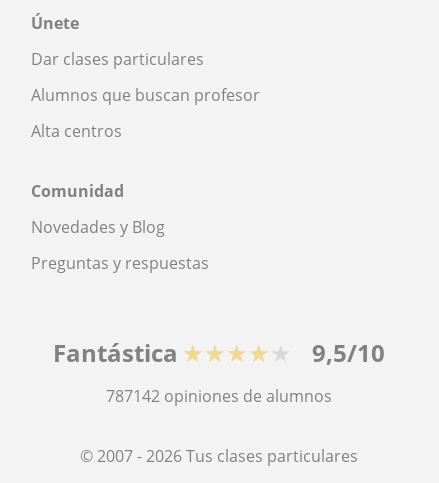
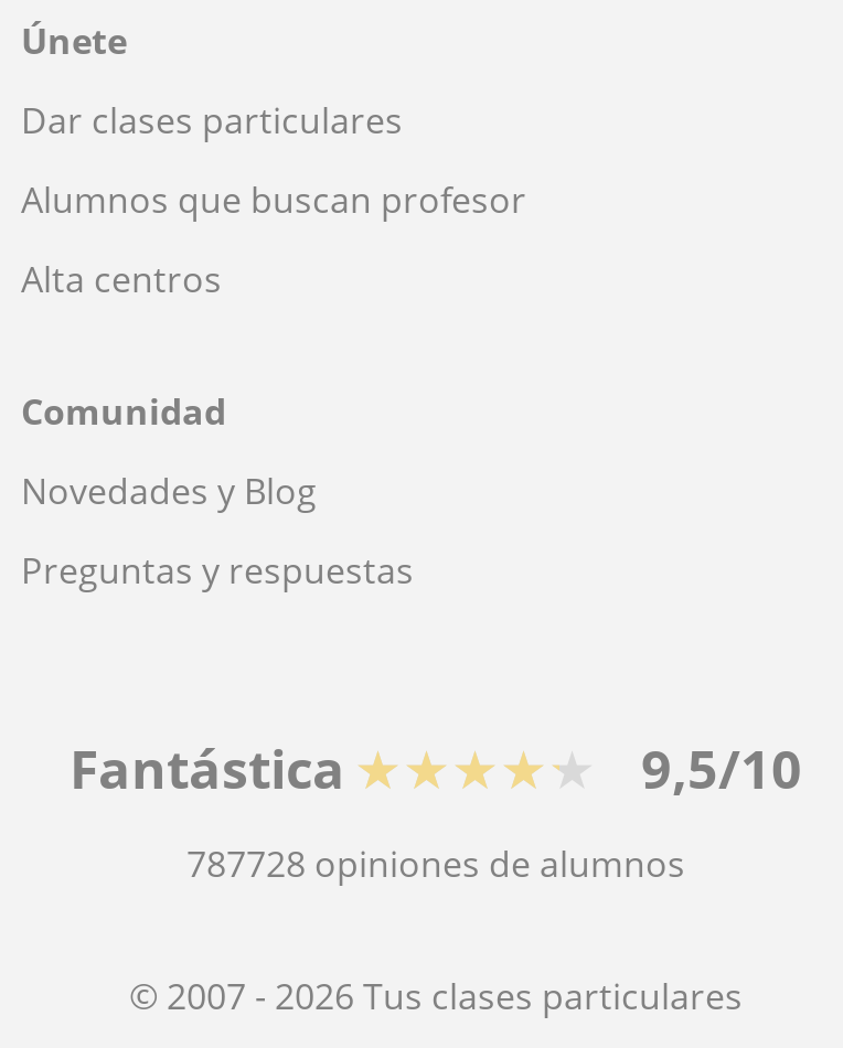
[106,385,332,407] 787142 opiniones de alumnos -> [186,840,685,889] 787728 opiniones de alumnos

